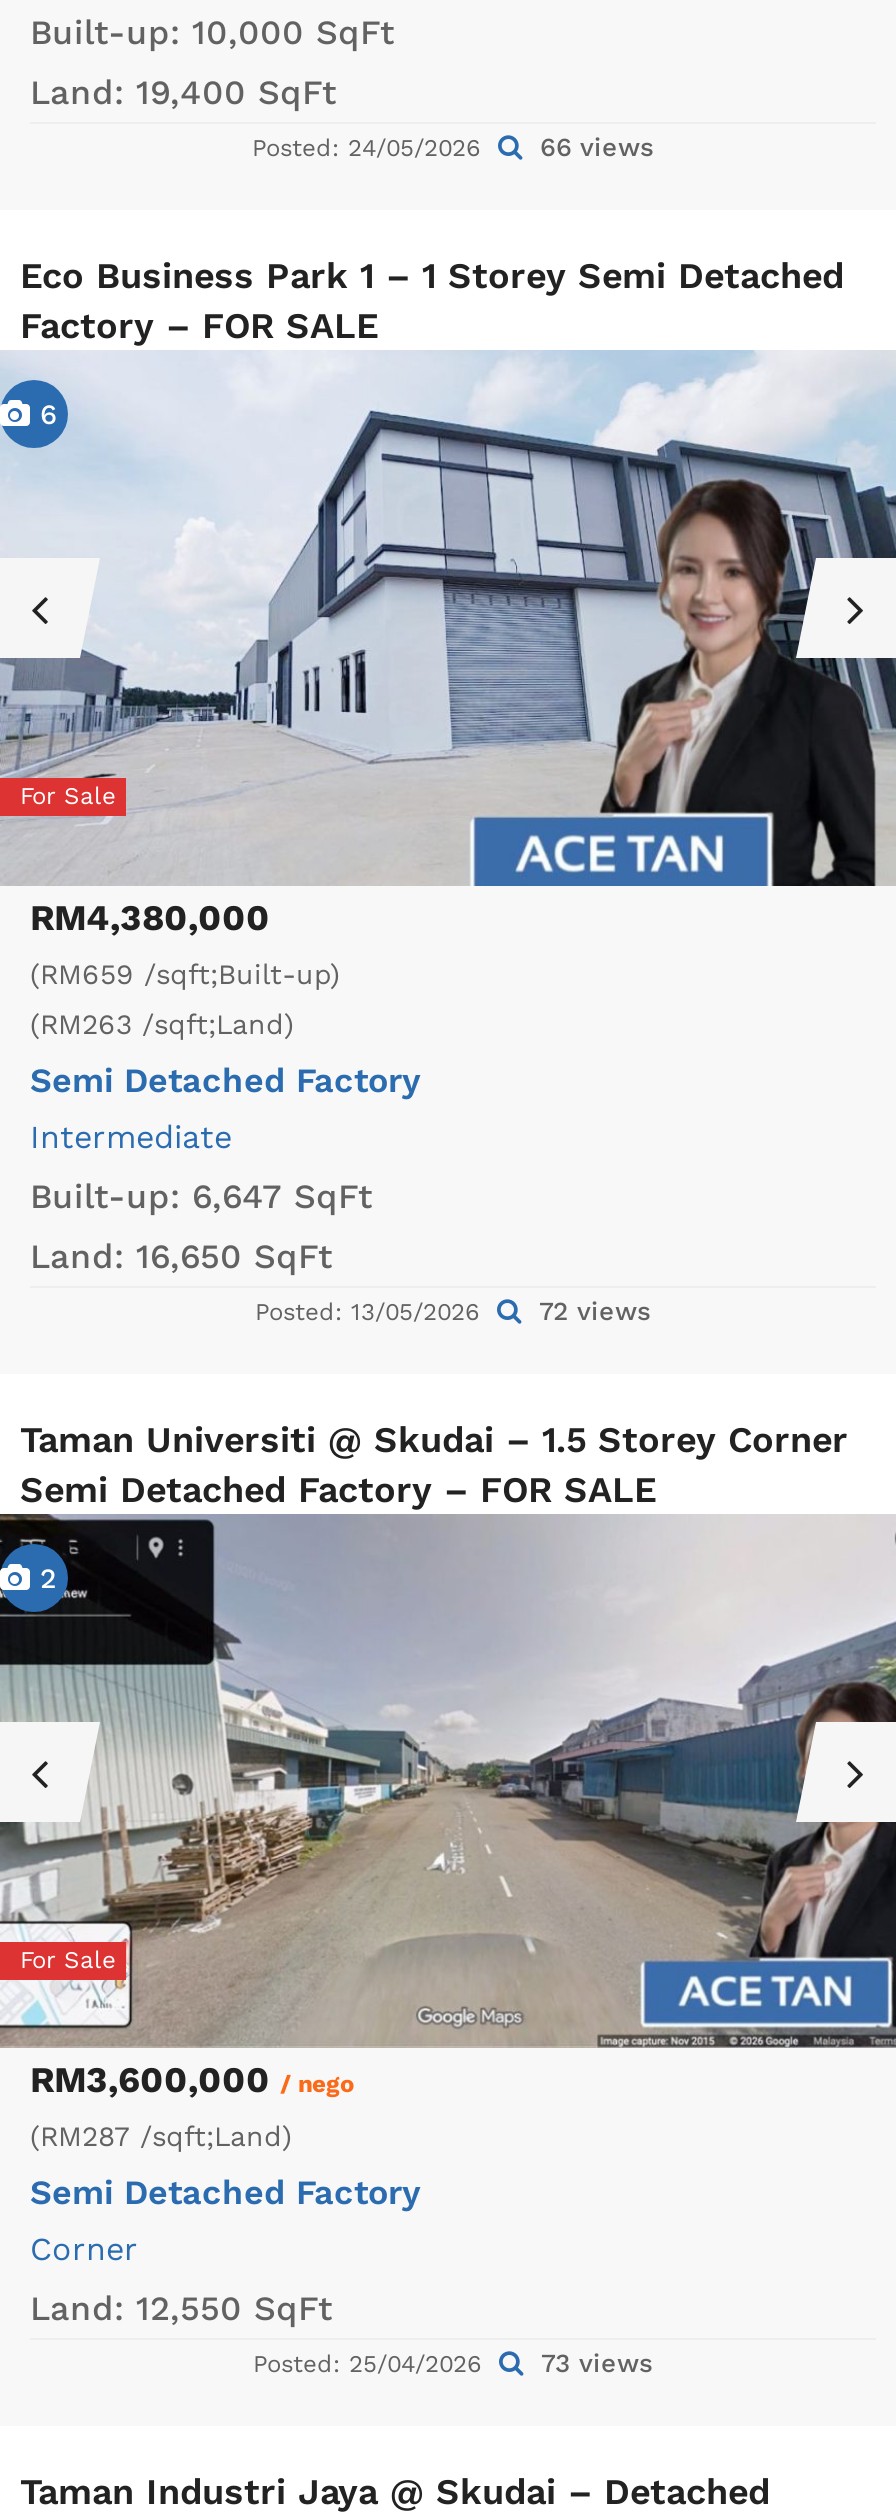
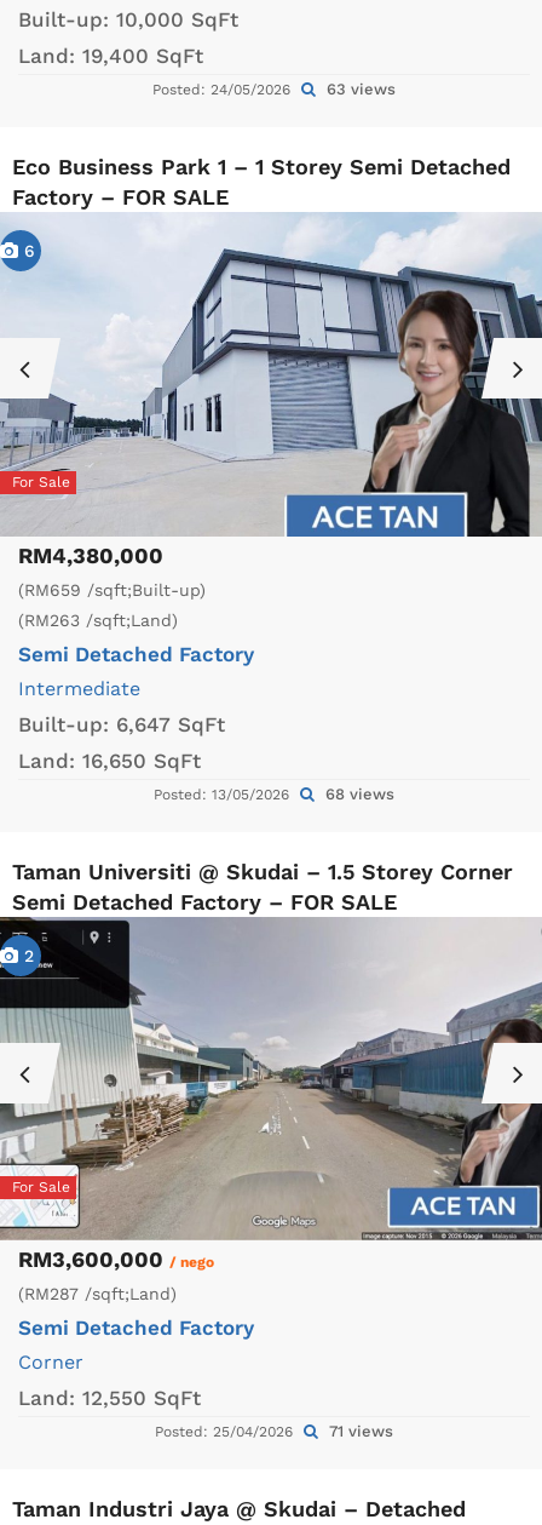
[252,132,654,162] Posted: 24/05/2026 66 views -> [152,80,396,98] Posted: 24/05/2026 63 views
[255,1295,651,1325] Posted: 13/05/2026 72 views -> [154,785,394,803] Posted: 13/05/2026 68 views
[253,2349,653,2379] Posted: 25/04/2026 73 views -> [155,1423,393,1441] Posted: 25/04/2026 71 views

